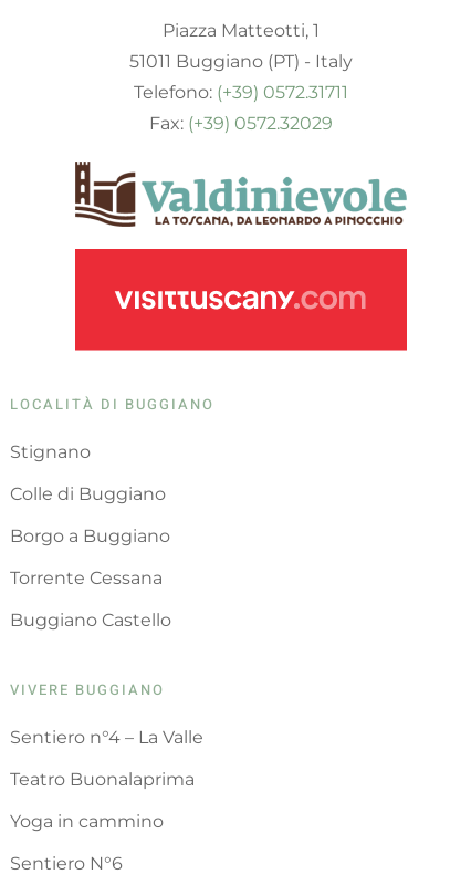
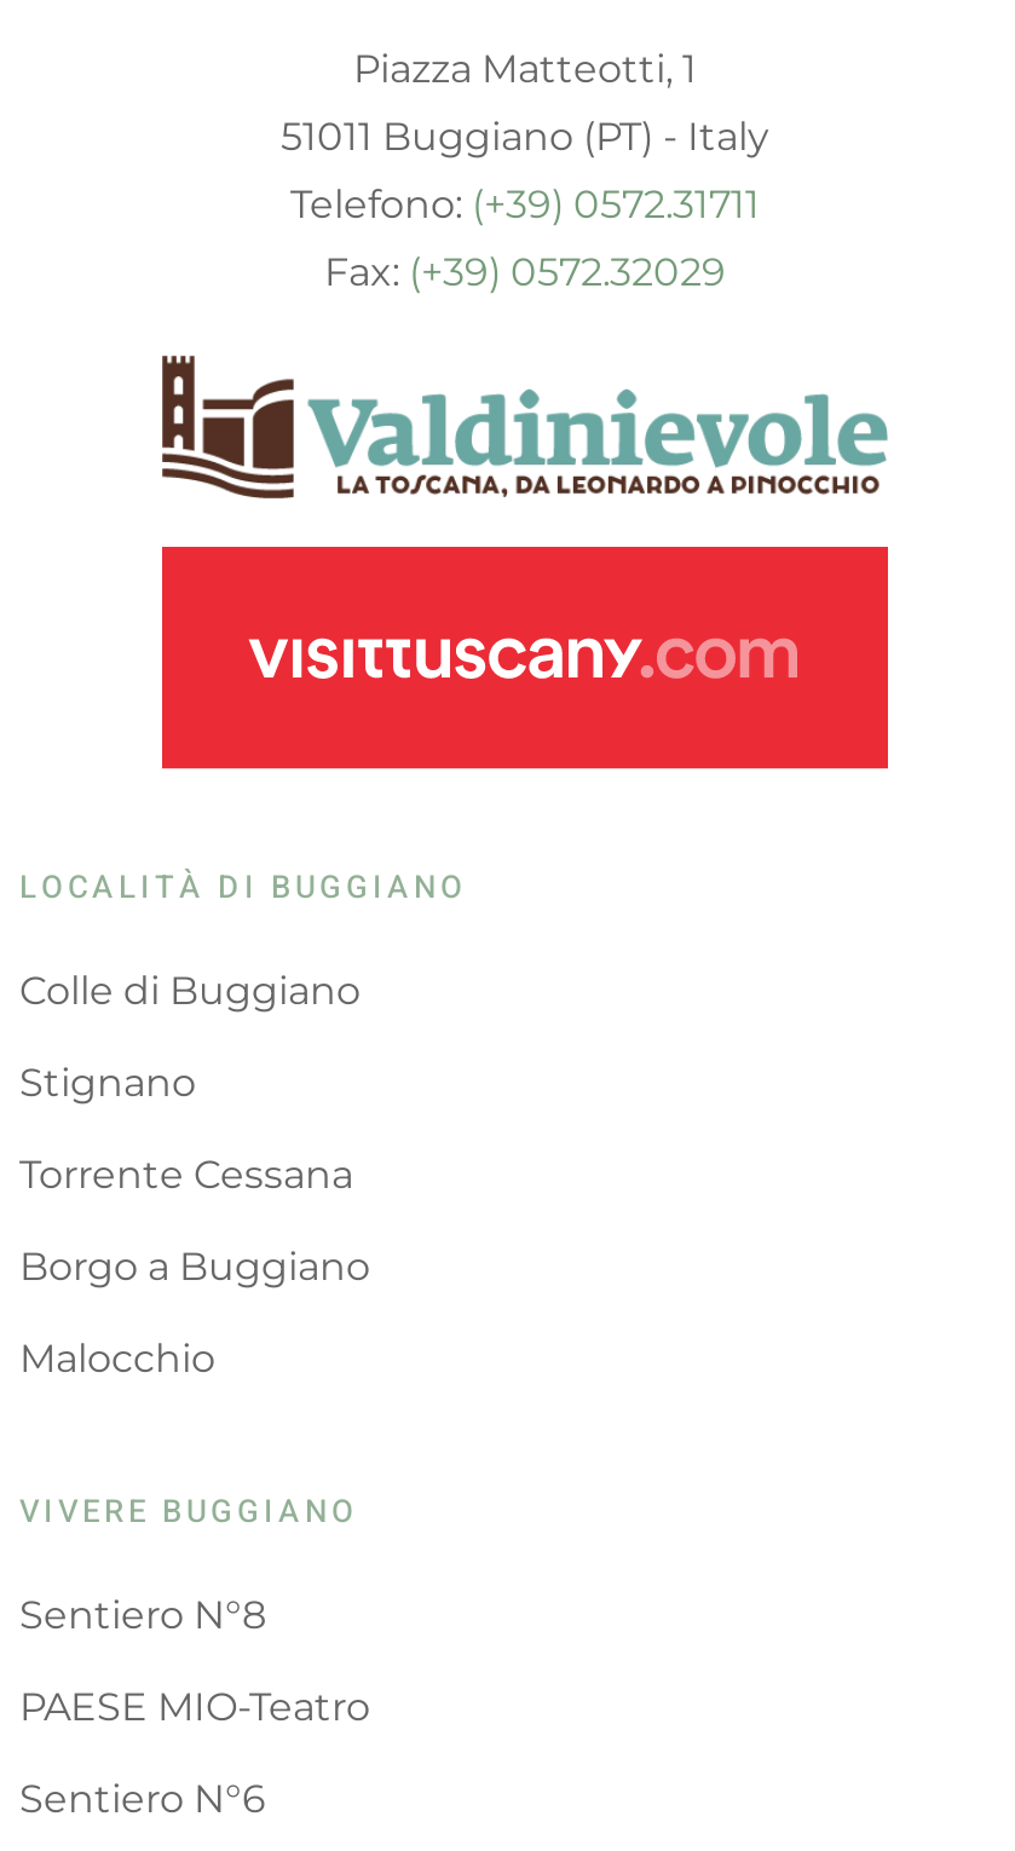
moved [10,441,91,462] -> [19,1060,196,1106]: Stignano
moved [10,483,166,504] -> [19,968,361,1014]: Colle di Buggiano
moved [10,525,170,546] -> [19,1244,370,1290]: Borgo a Buggiano
moved [10,568,163,589] -> [19,1152,353,1198]: Torrente Cessana
[10,610,171,631] Buggiano Castello -> [19,1336,215,1382] Malocchio
[10,727,203,832] Sentiero n°4 – La Valle | Teatro Buonalaprima | Yoga in cammino -> [19,1592,370,1730] Sentiero N°8 | PAESE MIO-Teatro

